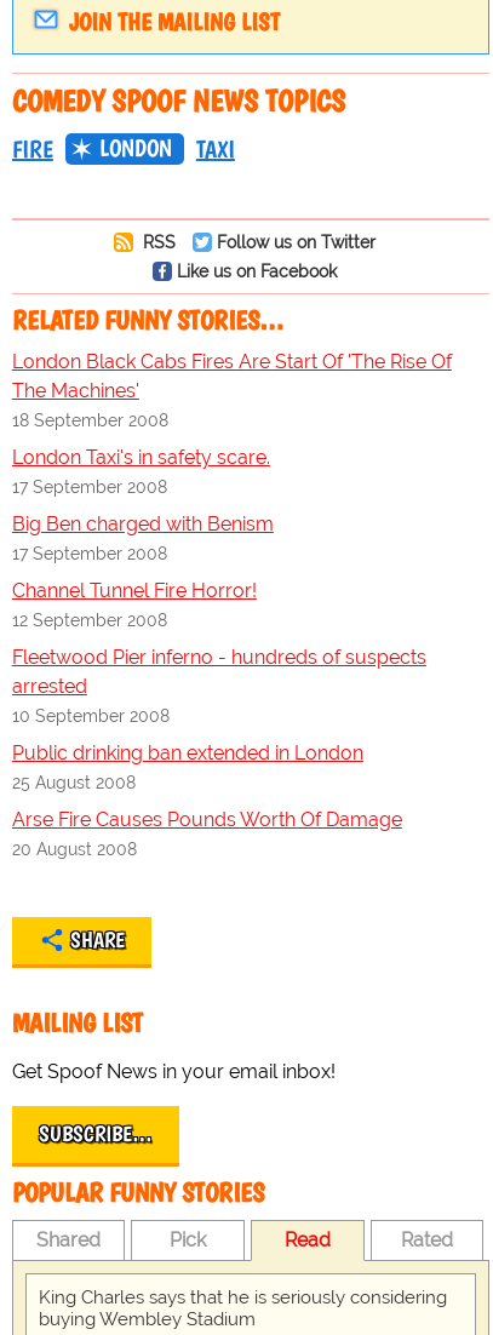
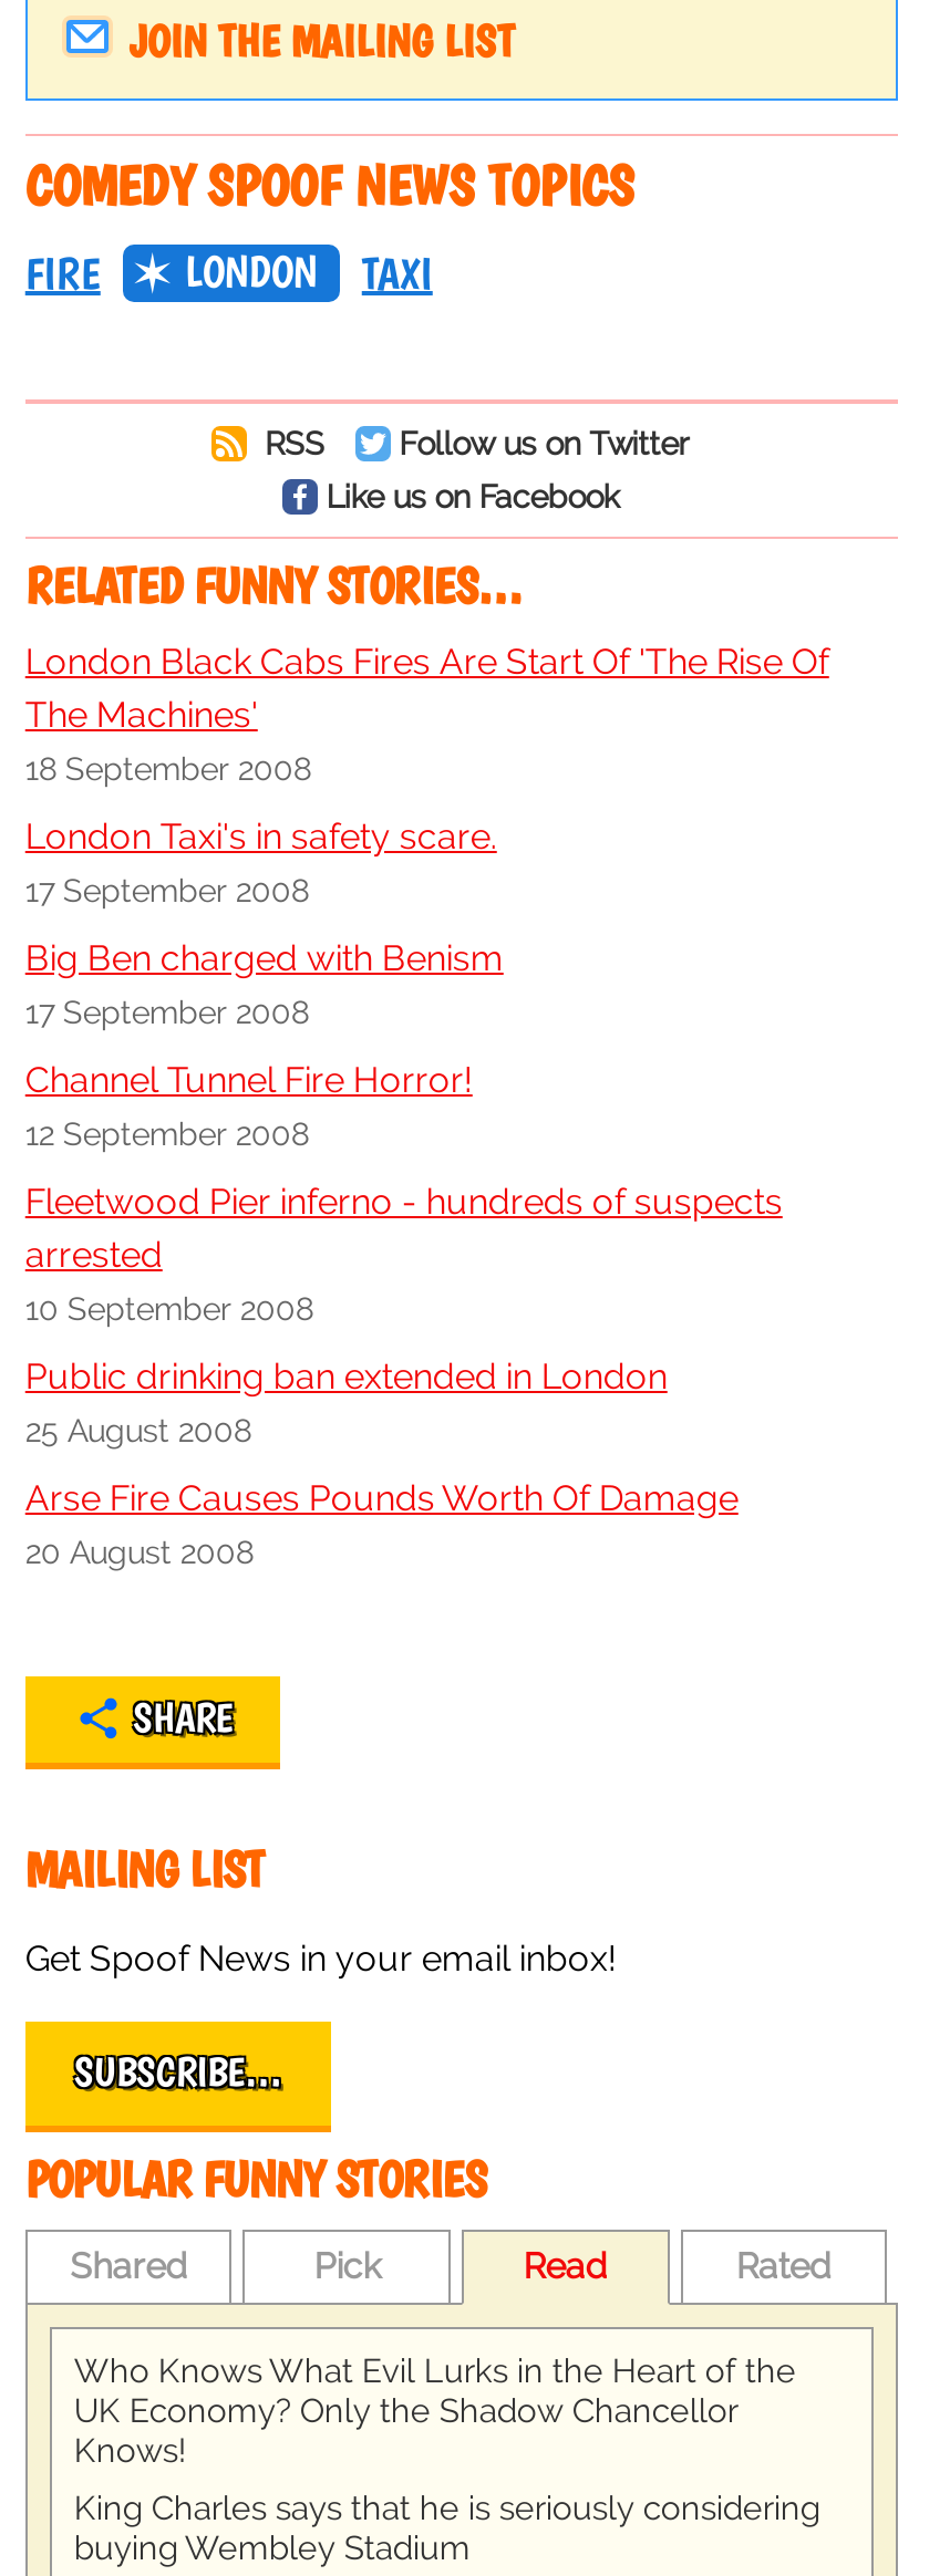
none -> [74,2350,796,2470] Who Knows What Evil Lurks in the Heart of the | UK Economy? Only the Shadow Chancellor | Knows!

